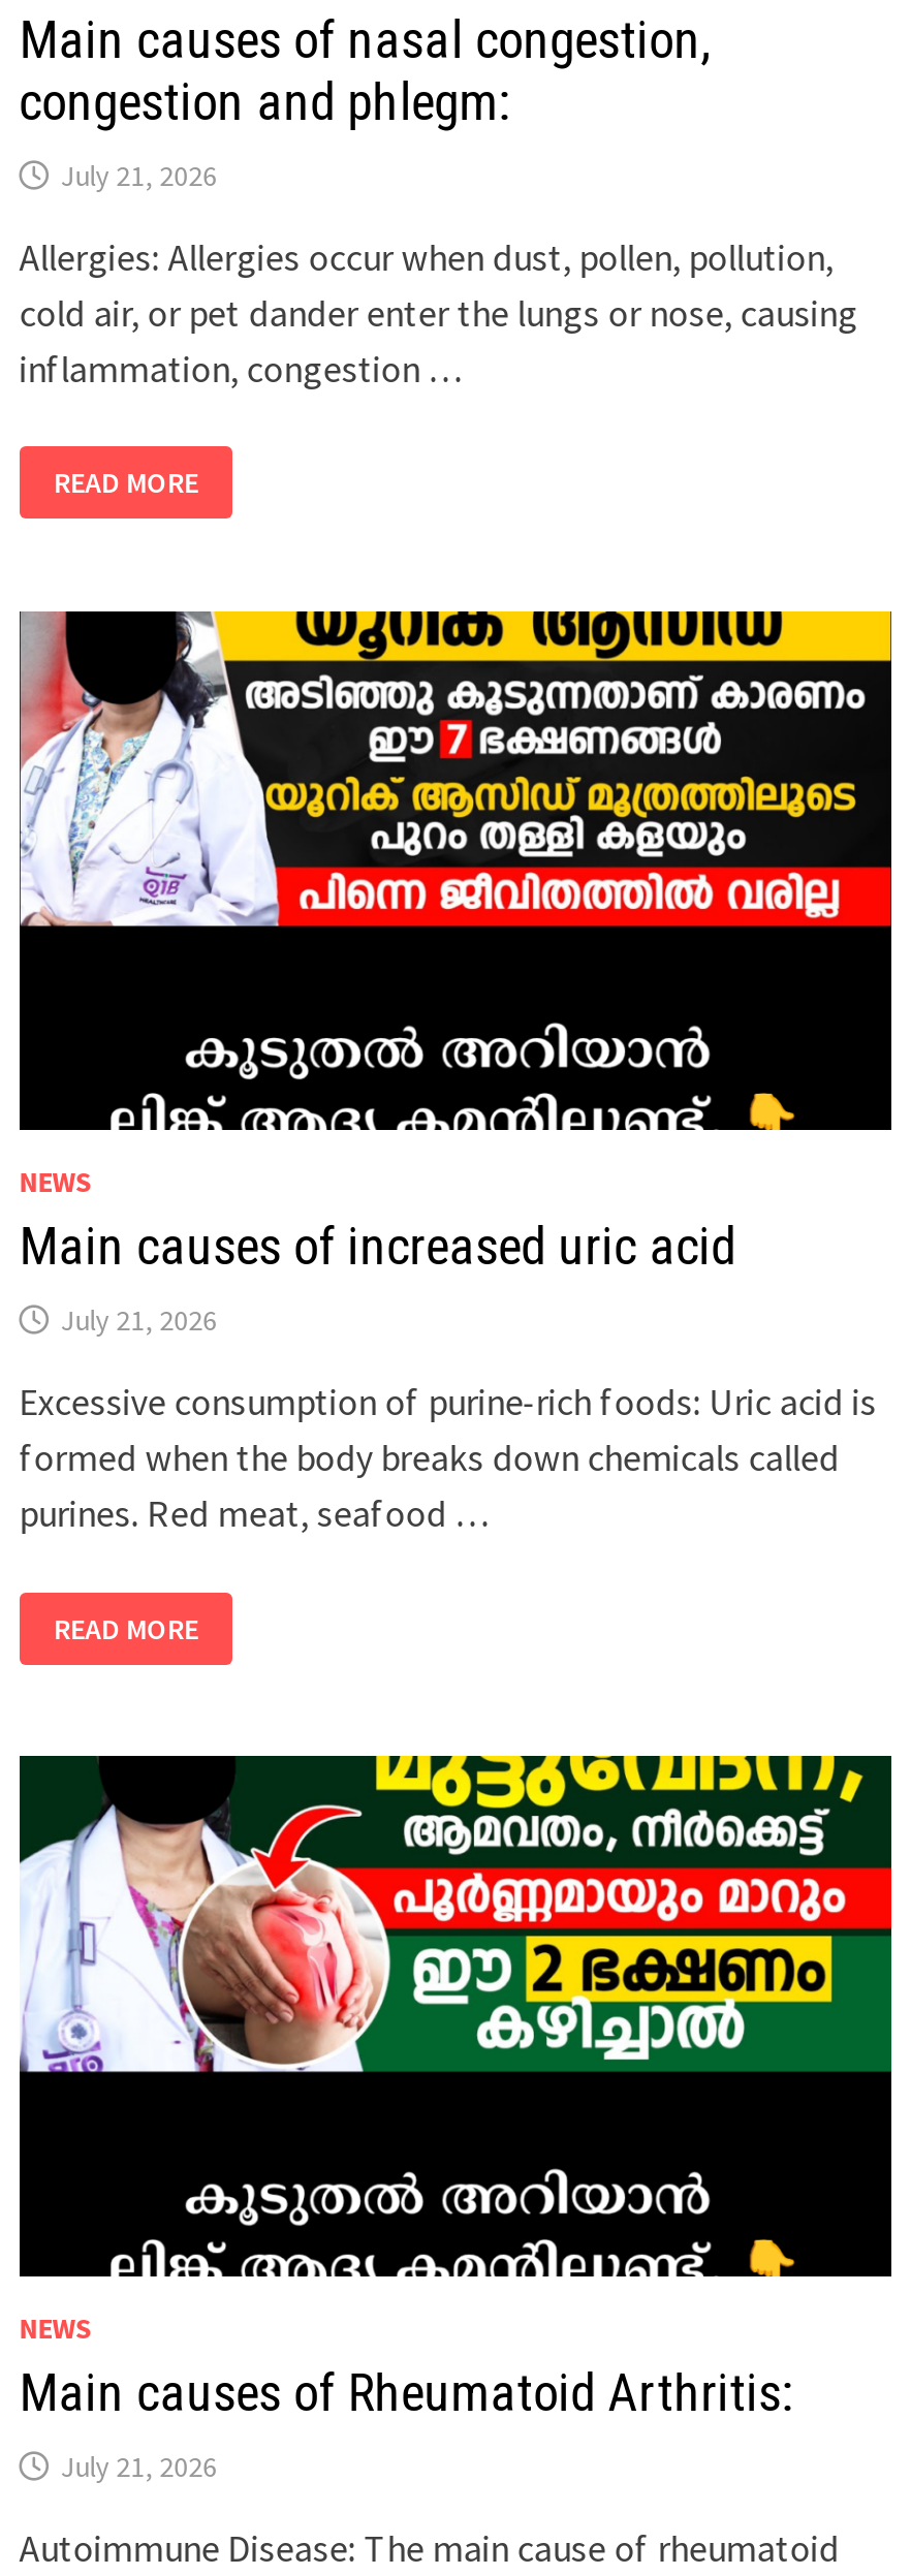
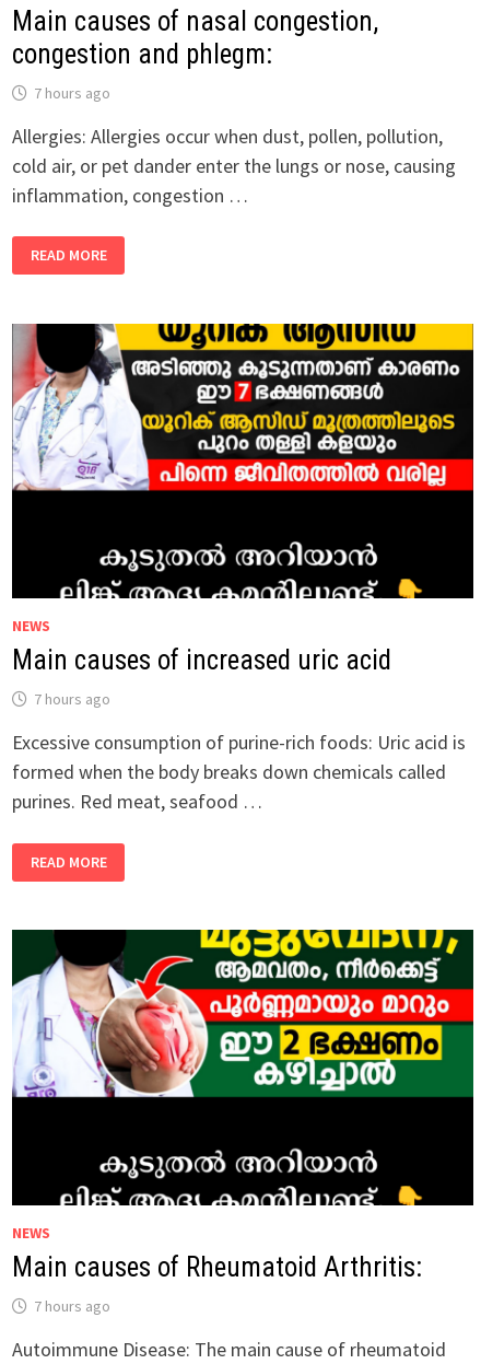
[61,156,218,194] July 21, 2026 -> [34,83,110,102] 7 hours ago
[61,1302,218,1339] July 21, 2026 -> [34,689,110,709] 7 hours ago
[61,2448,218,2485] July 21, 2026 -> [34,1296,110,1316] 7 hours ago

